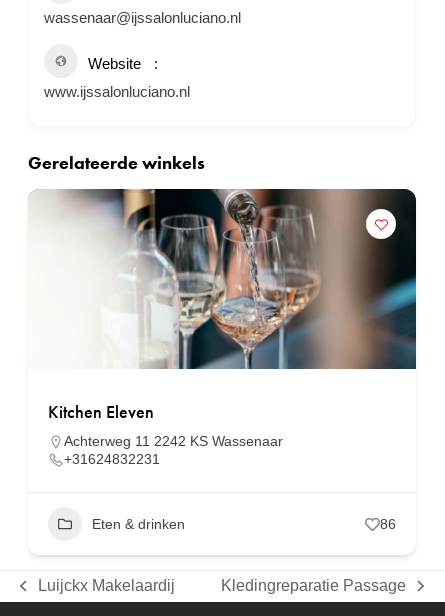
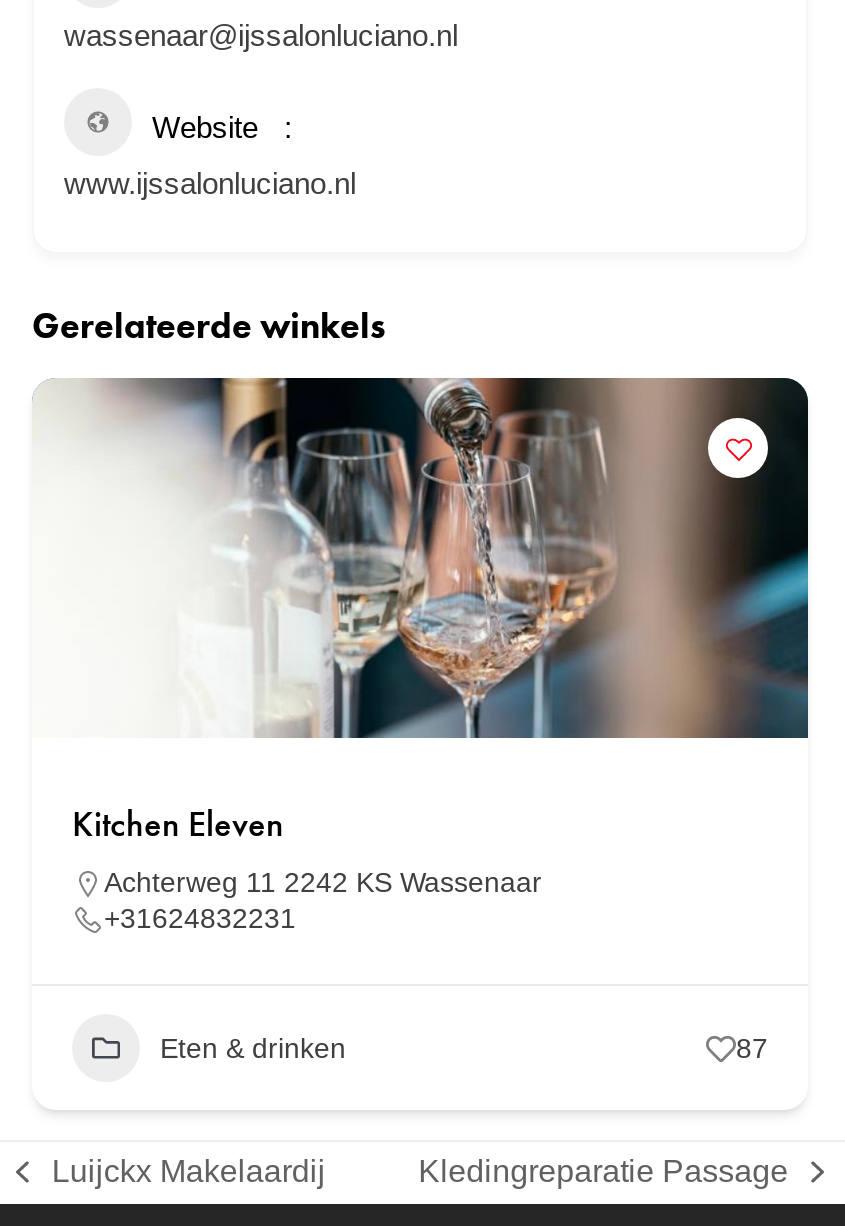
[380,516,396,532] 86 -> [736,1032,768,1064] 87

